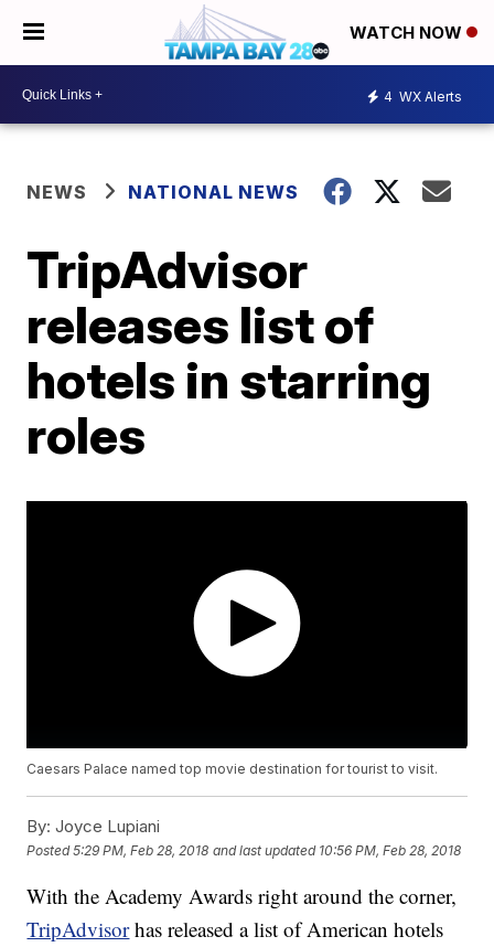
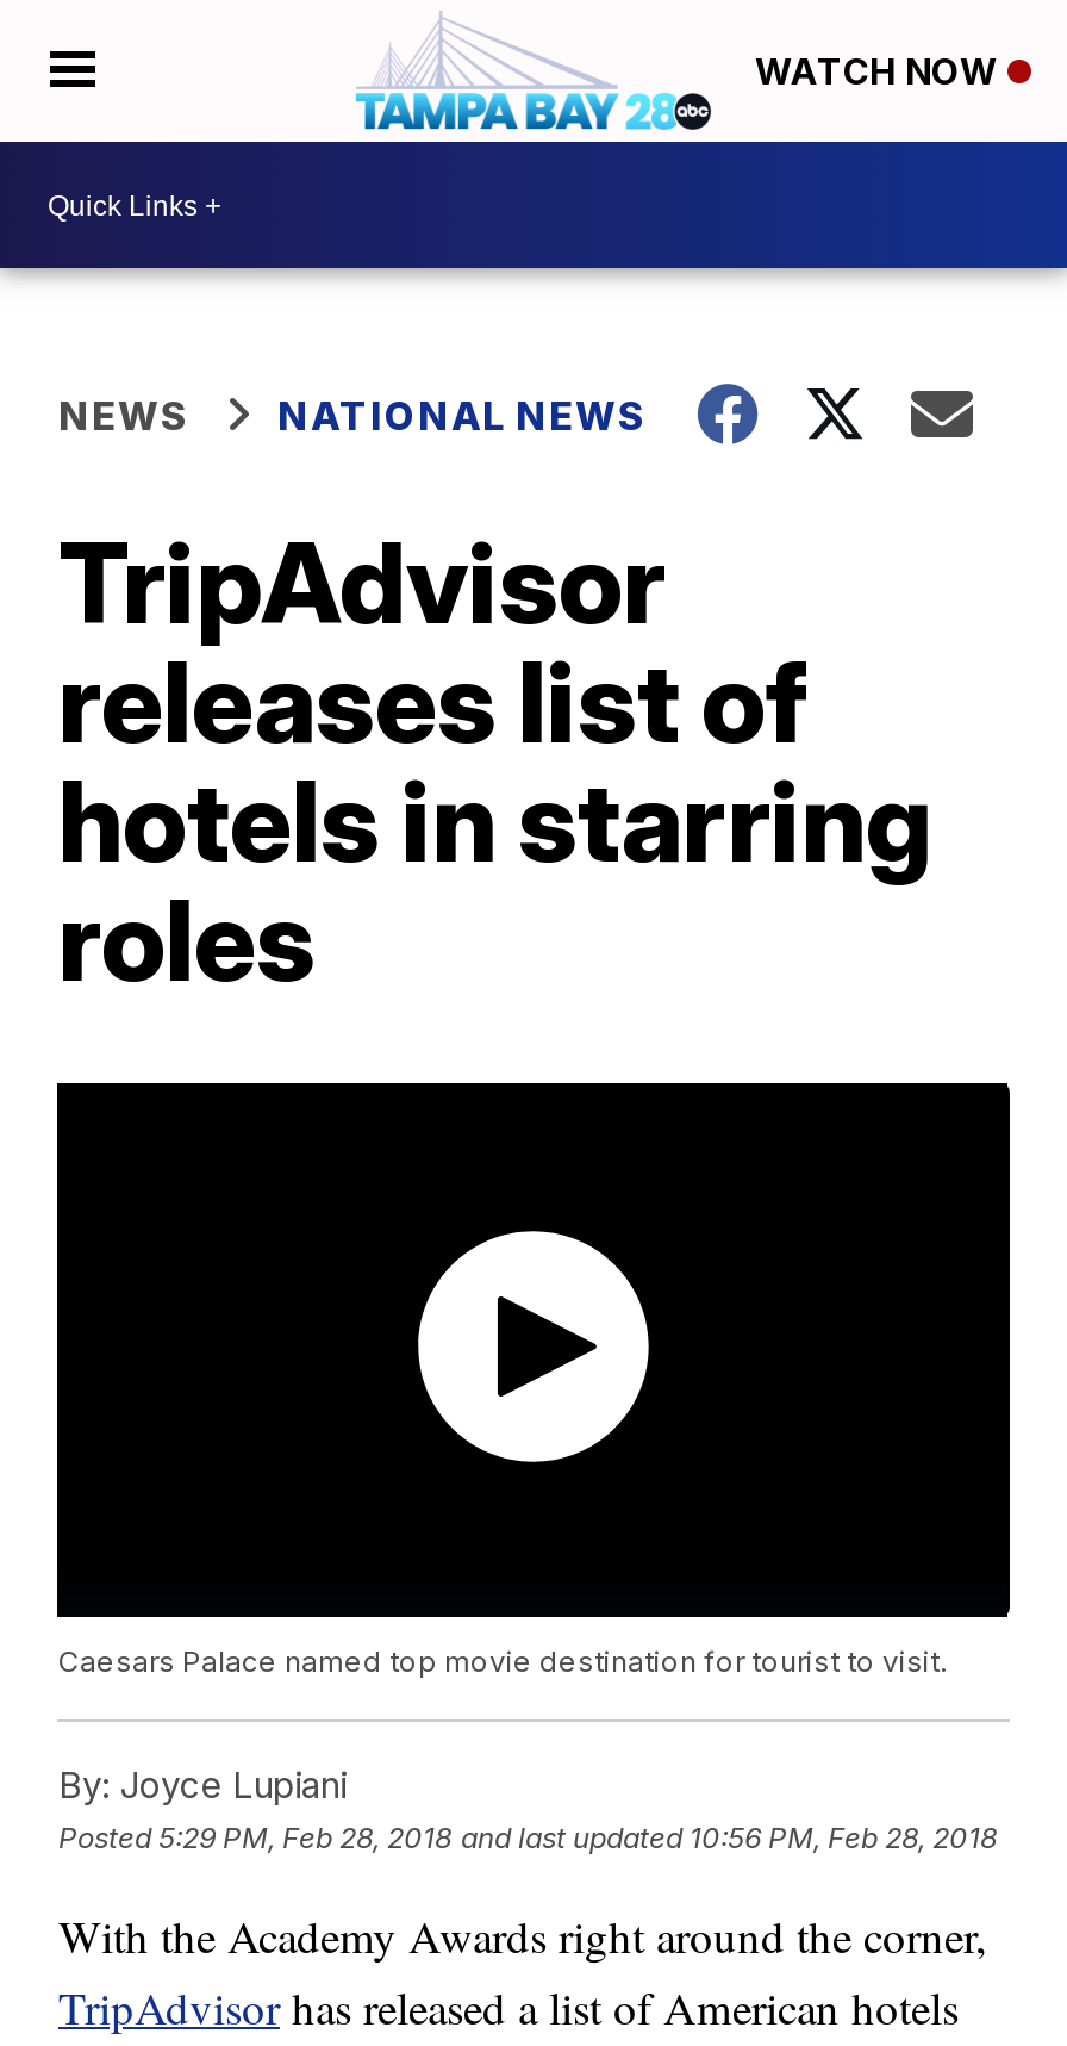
[384,88,462,104] 4 WX Alerts -> none

